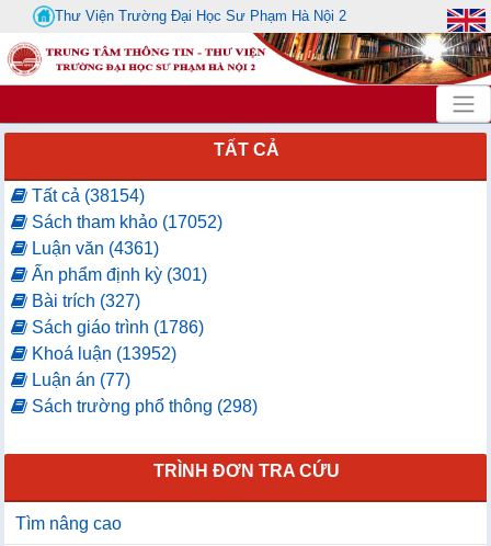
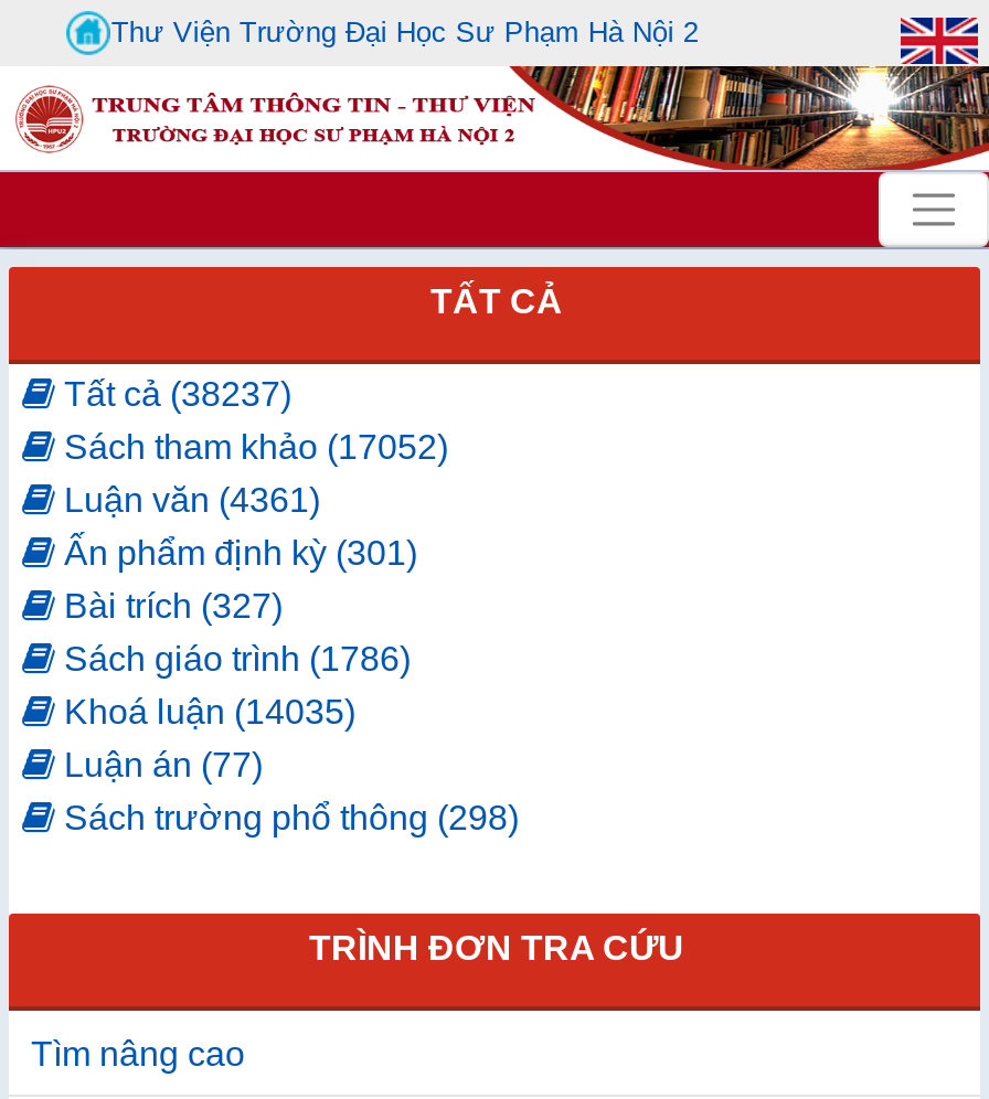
[27,187,145,205] Tất cả (38154) -> [55,376,291,413] Tất cả (38237)
[27,344,176,363] Khoá luận (13952) -> [55,693,355,731] Khoá luận (14035)

